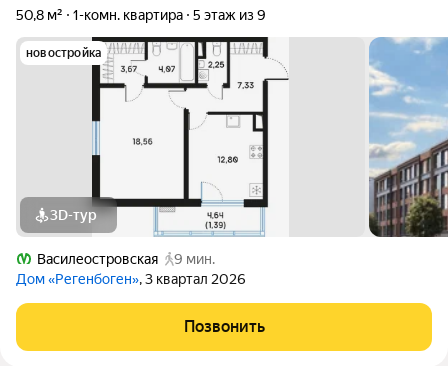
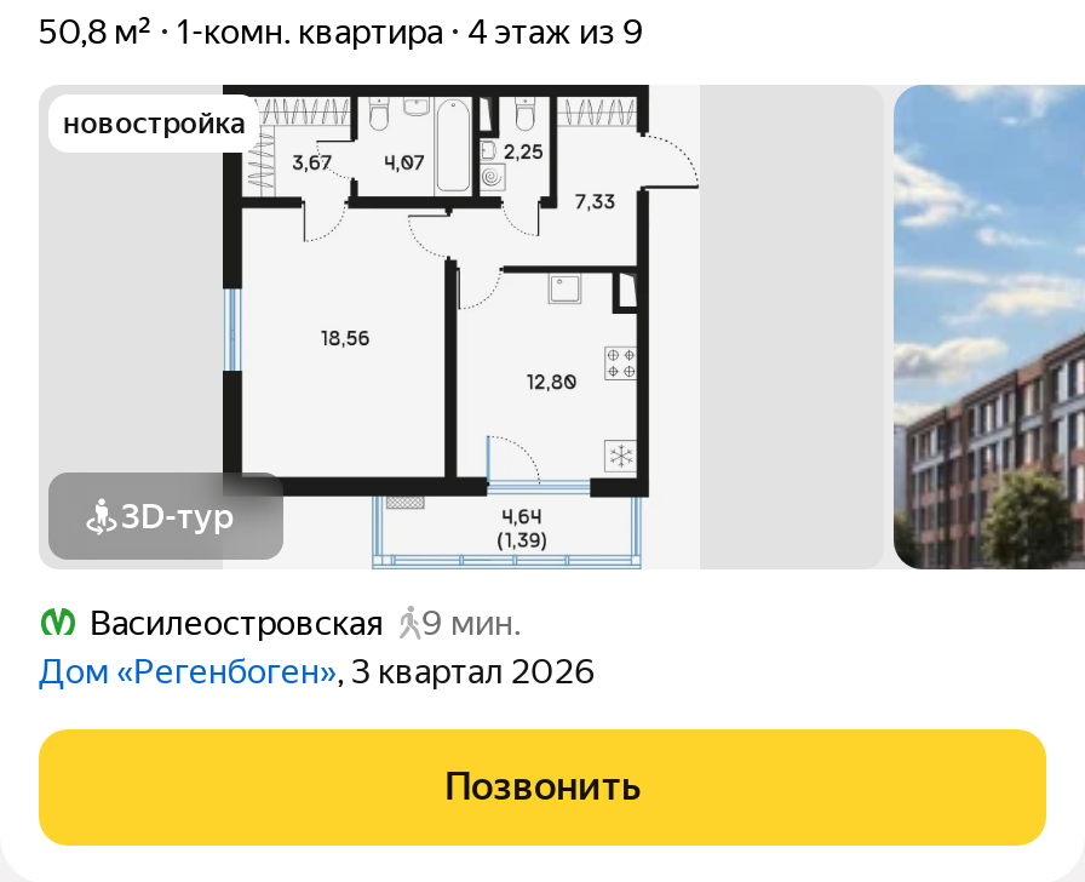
[16,7,266,23] 50,8 м² 1-комн. квартира 5 этаж из 9 -> [39,13,644,51] 50,8 м² 1-комн. квартира 4 этаж из 9

